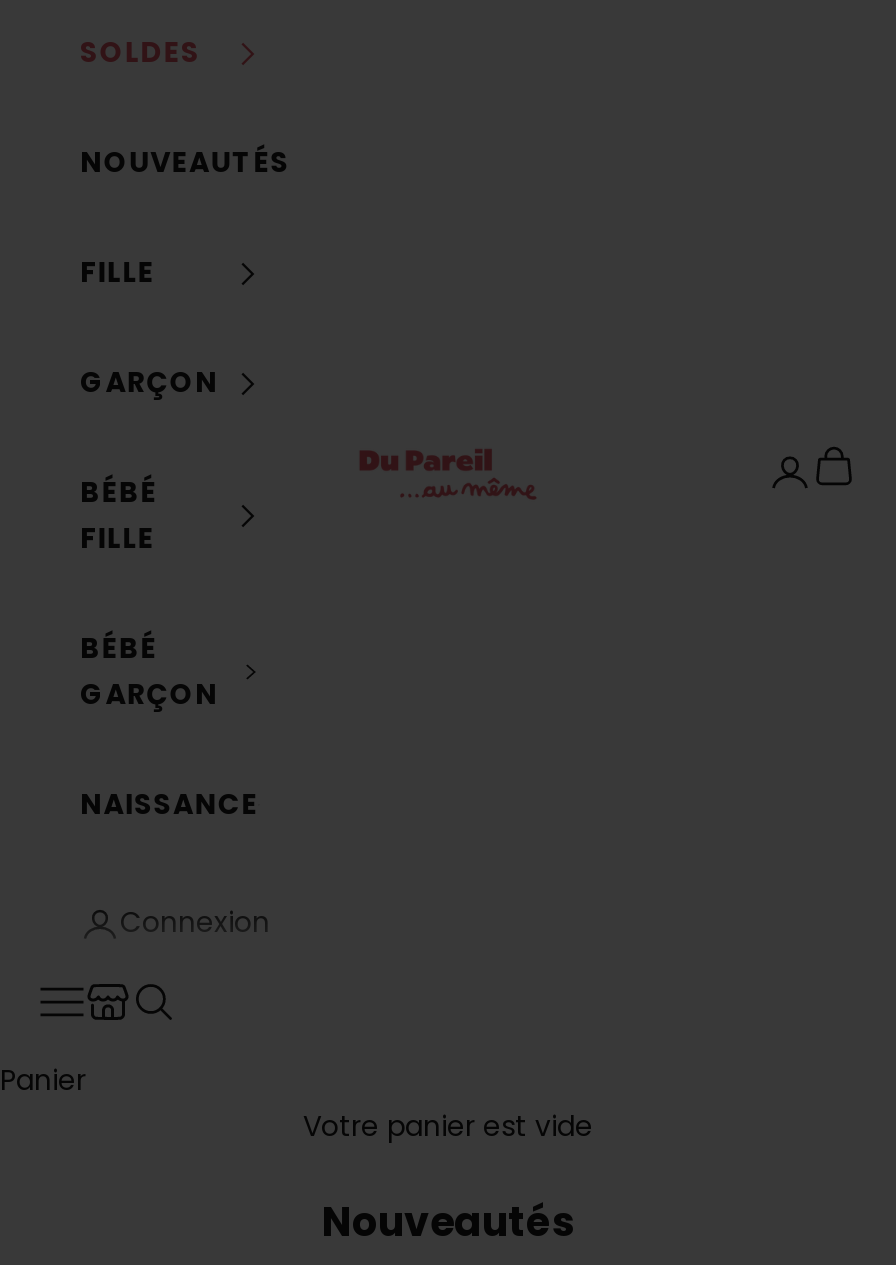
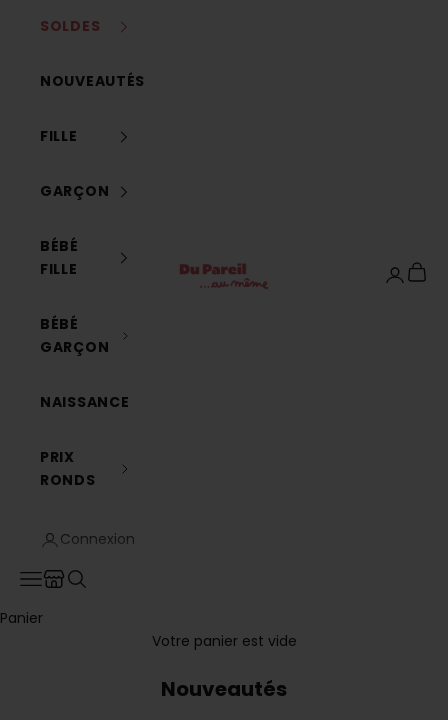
none -> [40,447,95,490] PRIX | RONDS

